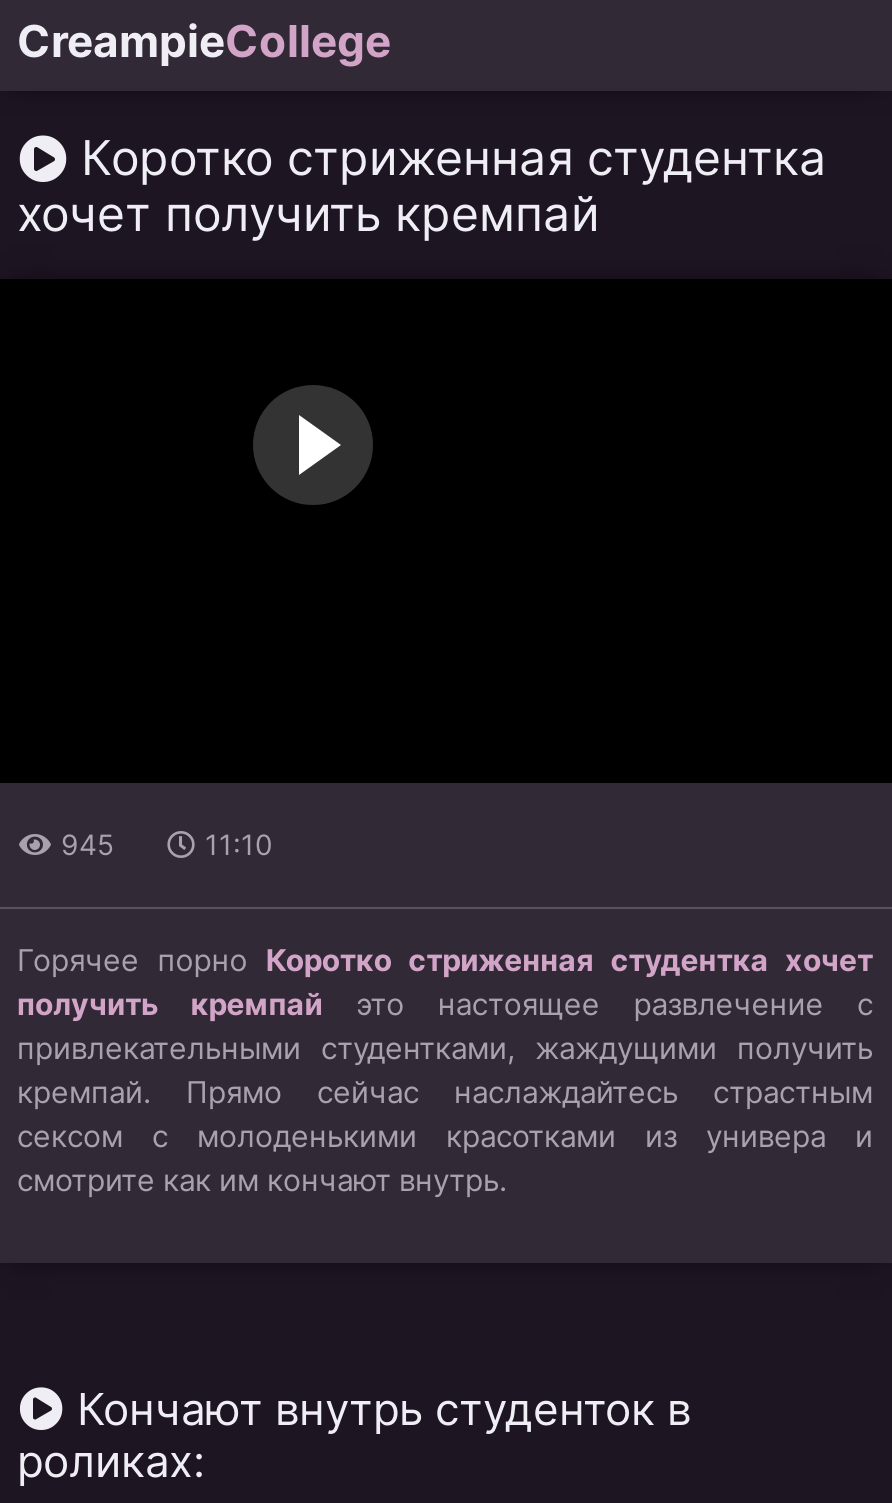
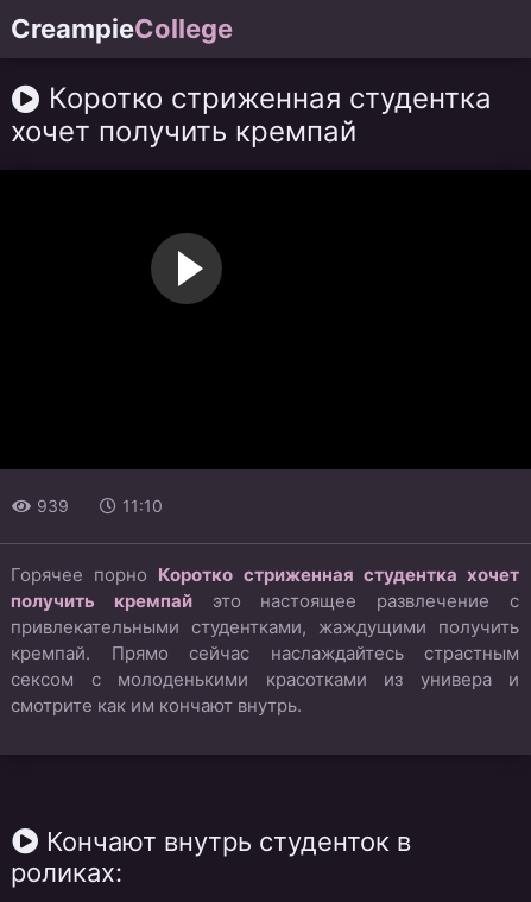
[61,827,115,861] 945 -> [37,496,69,516] 939

